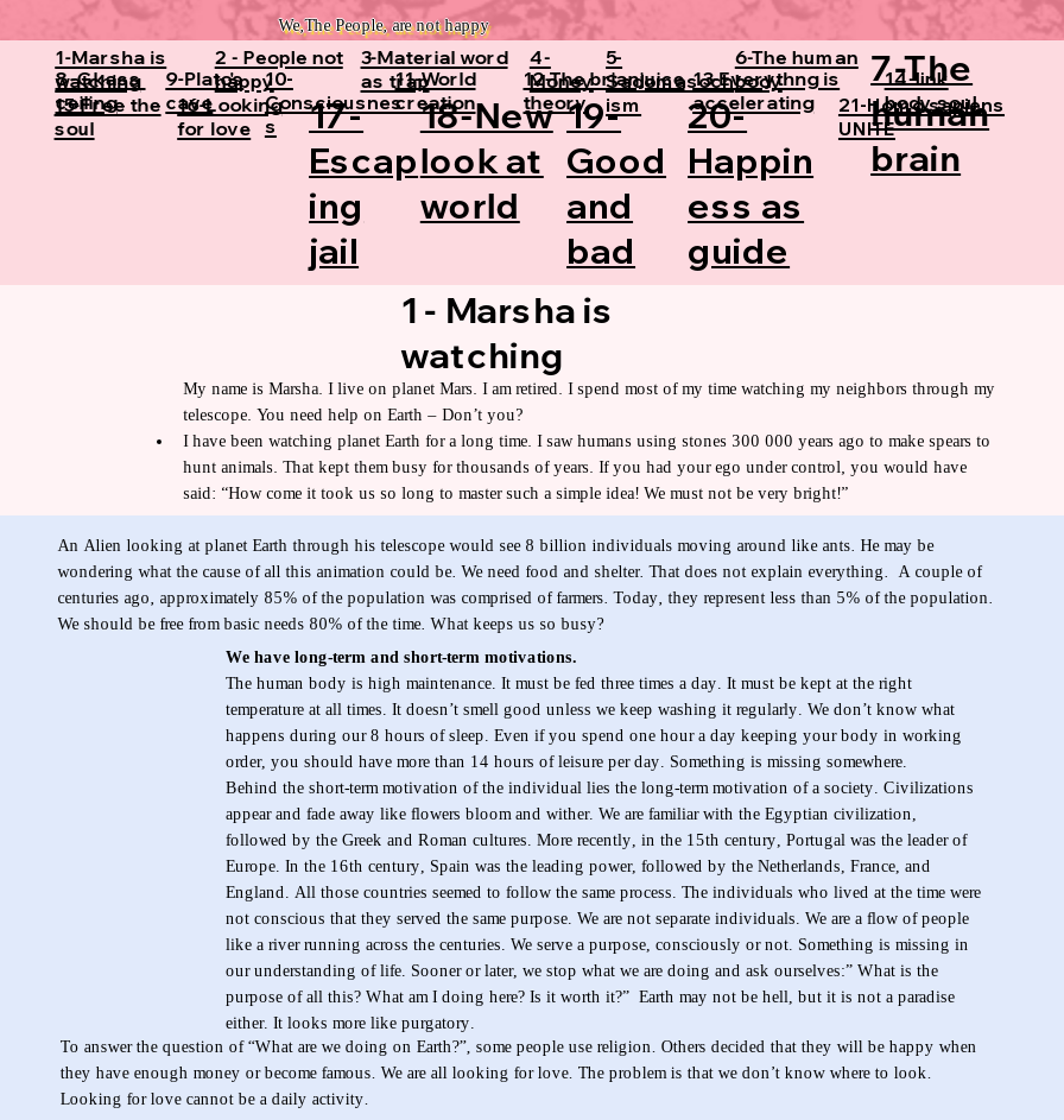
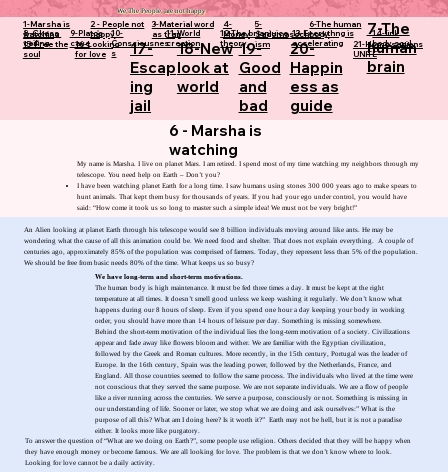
[401,286,614,331] 1 - Marsha is -> [169,120,262,139] 6 - Marsha is

